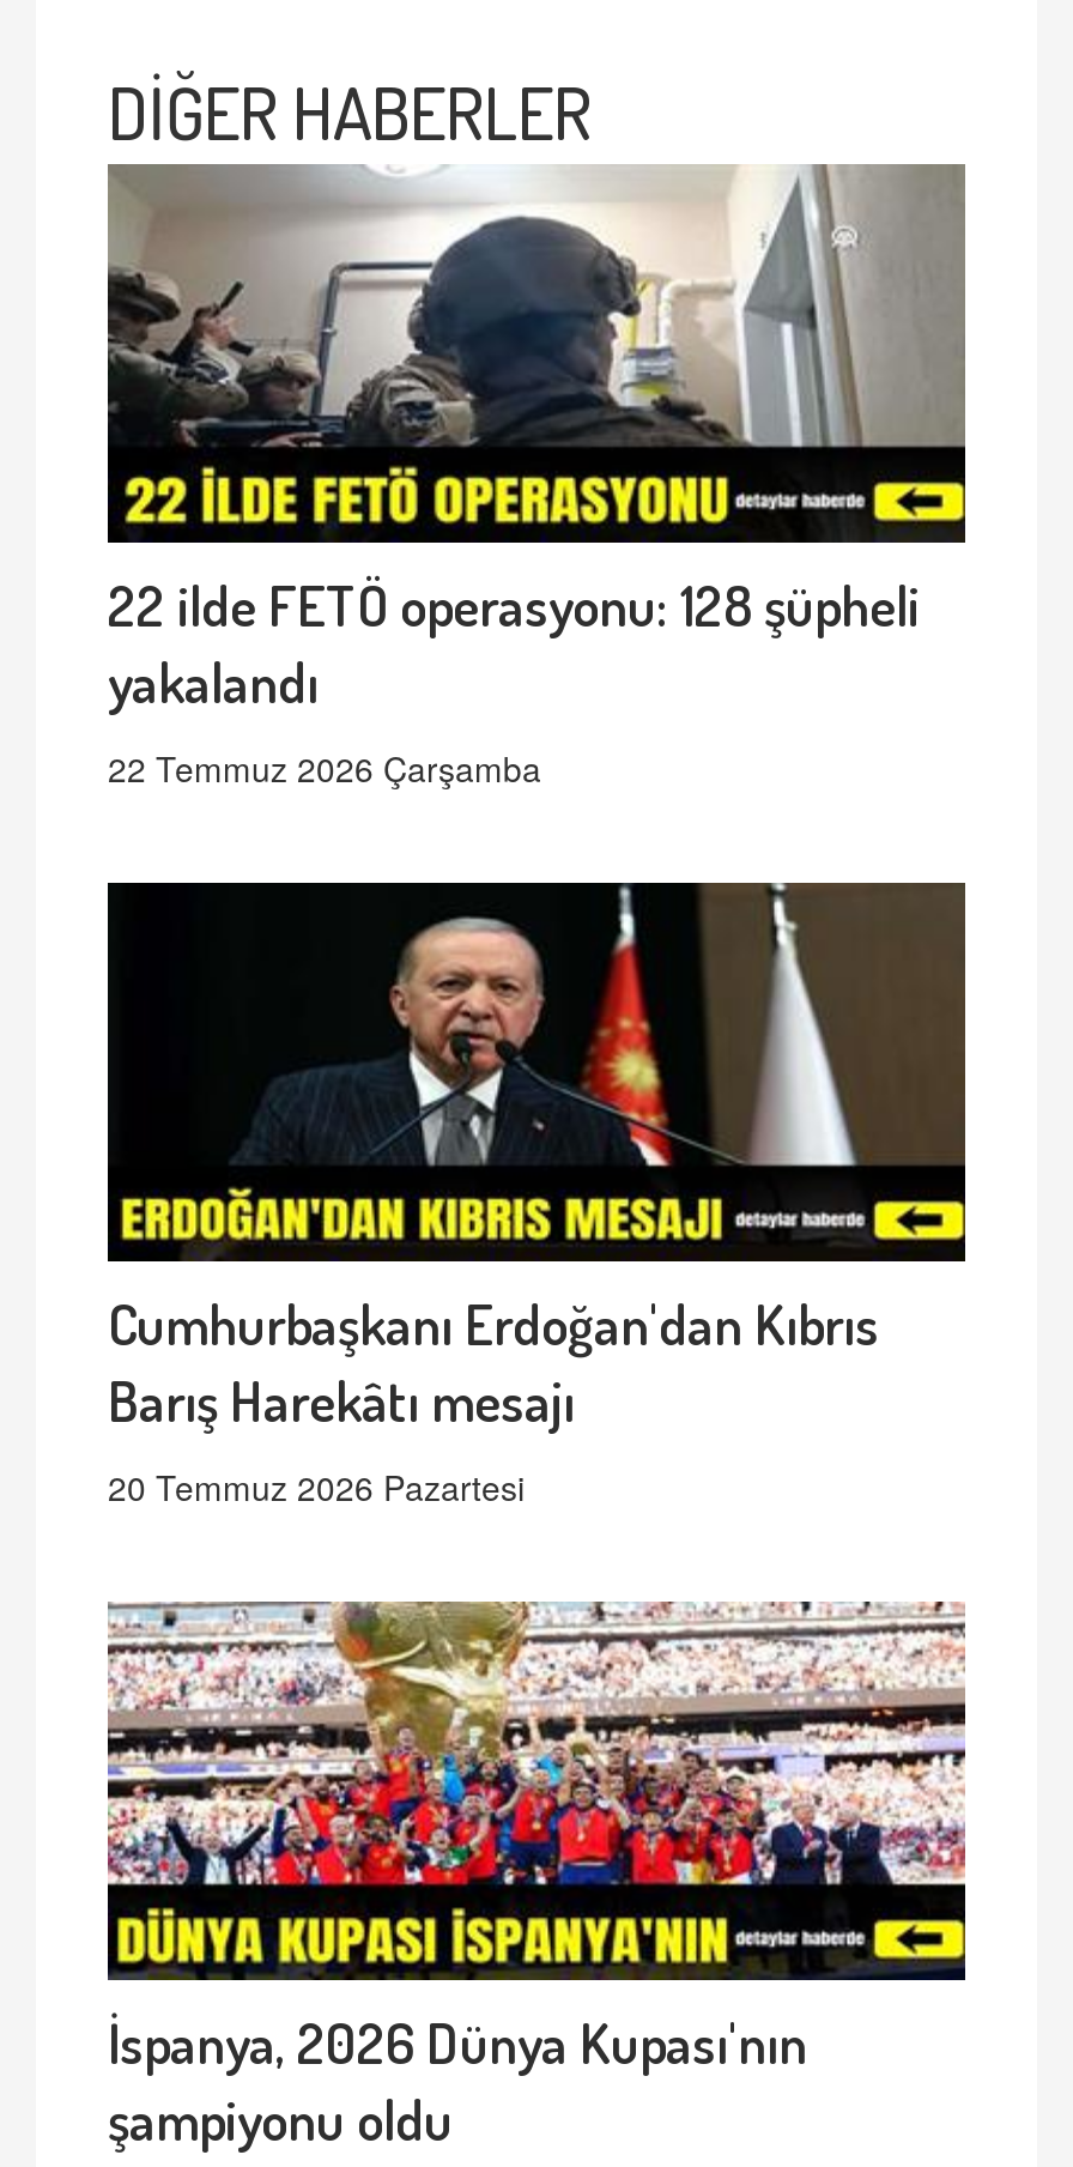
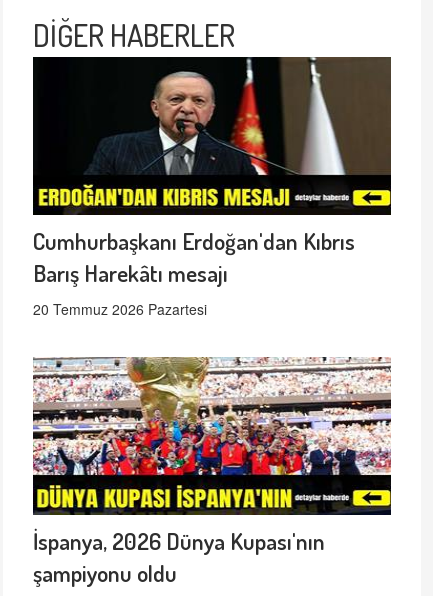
[108,164,965,792] [image] | 22 ilde FETÖ operasyonu: 128 şüpheli | yakalandı | 22 Temmuz 2026 Çarşamba -> none

